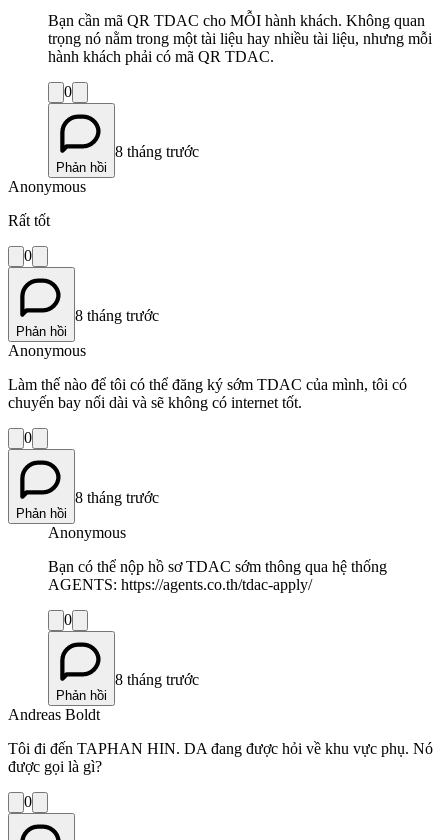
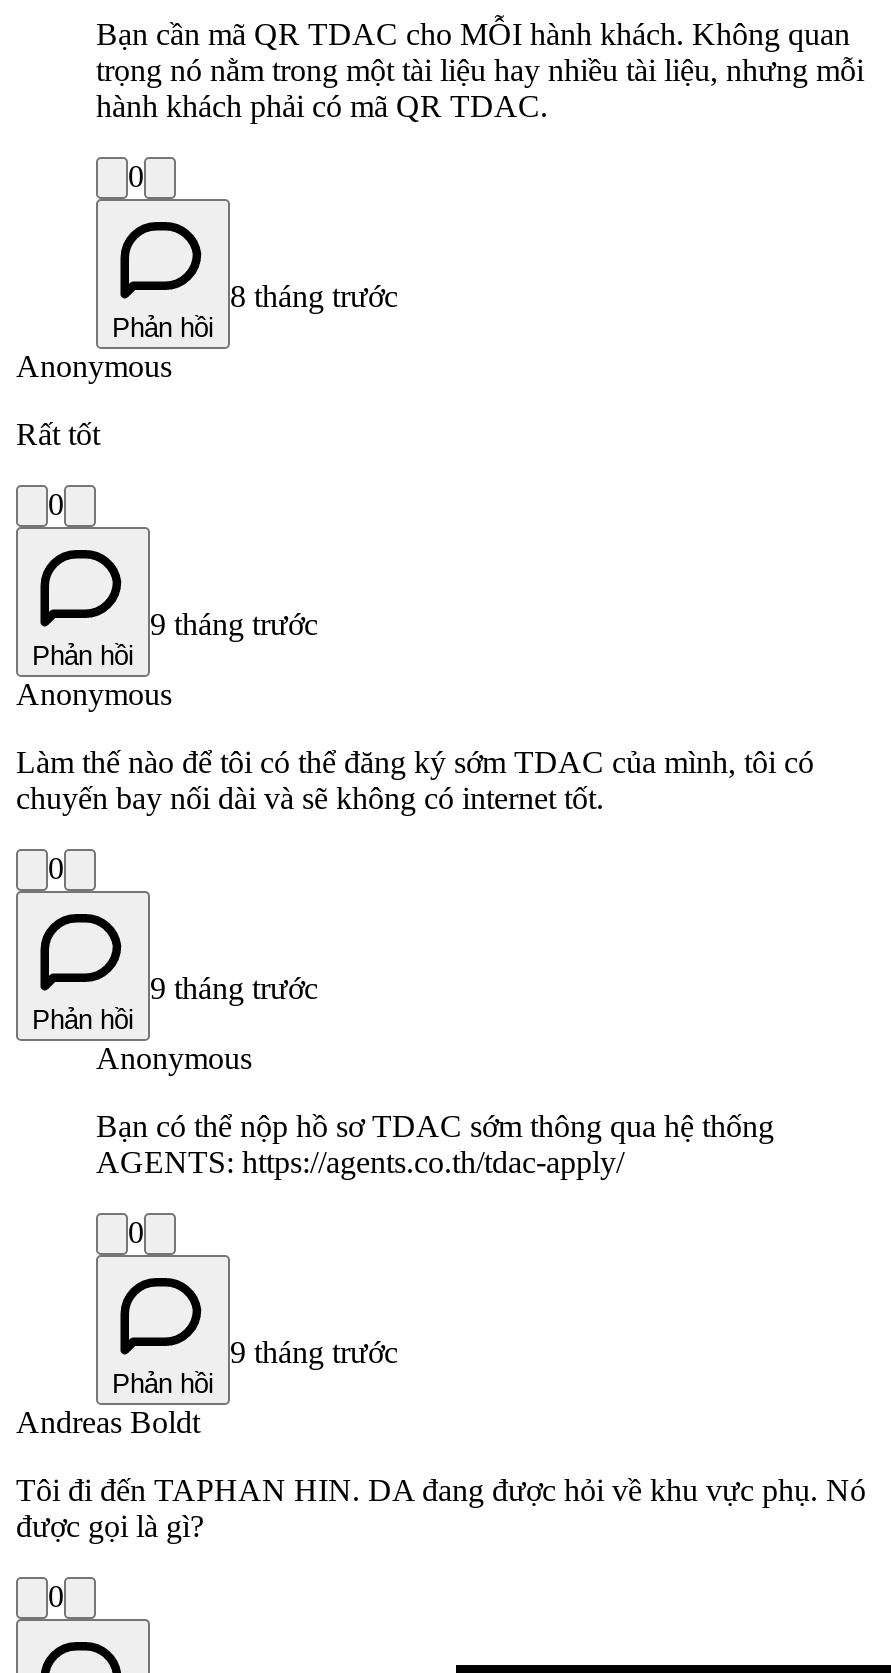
[75,307,159,324] 8 tháng trước -> [150,606,318,640] 9 tháng trước
[75,489,159,506] 8 tháng trước -> [150,970,318,1004] 9 tháng trước
[115,671,199,688] 8 tháng trước -> [230,1334,398,1368] 9 tháng trước

